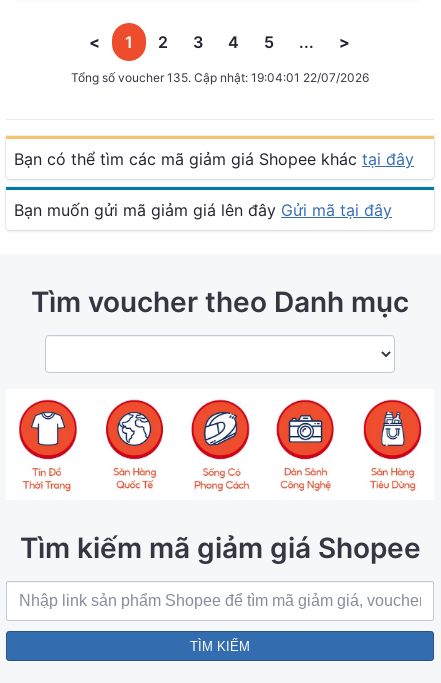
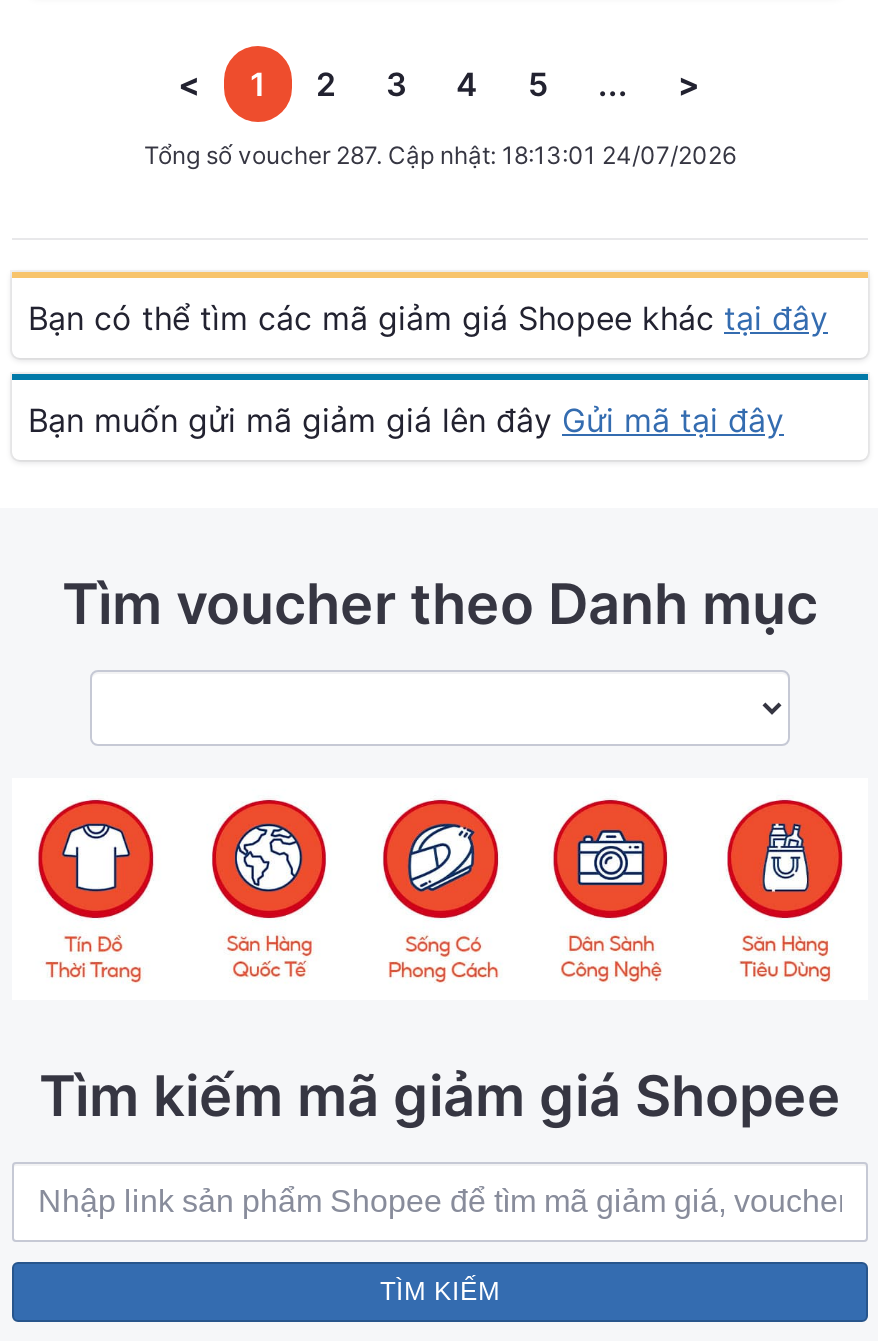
[71,70,369,85] Tổng số voucher 135. Cập nhật: 19:04:01 22/07/2026 -> [144,140,736,170] Tổng số voucher 287. Cập nhật: 18:13:01 24/07/2026

